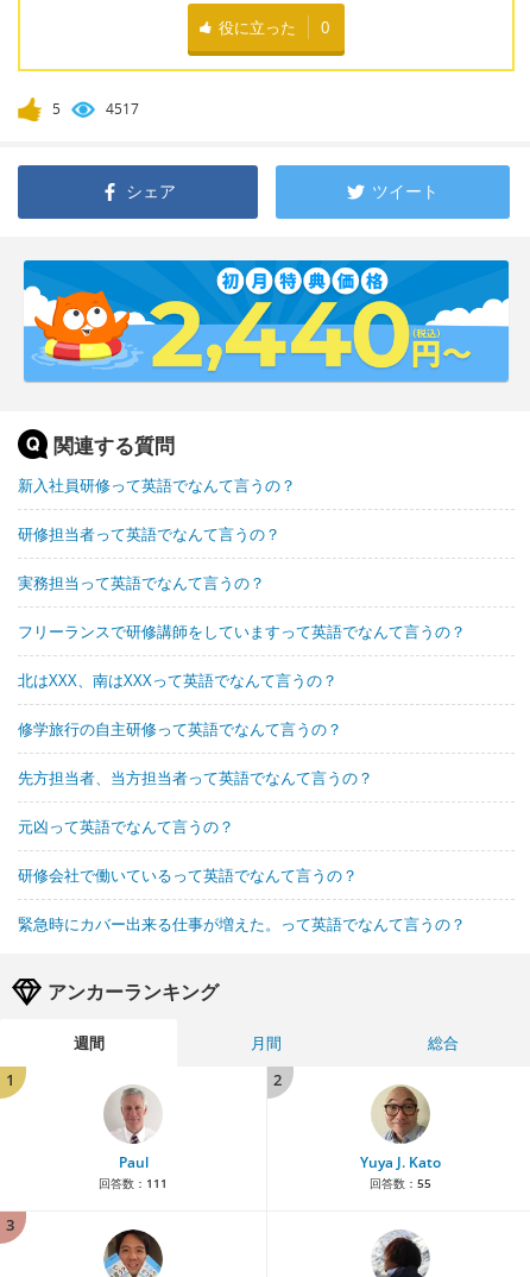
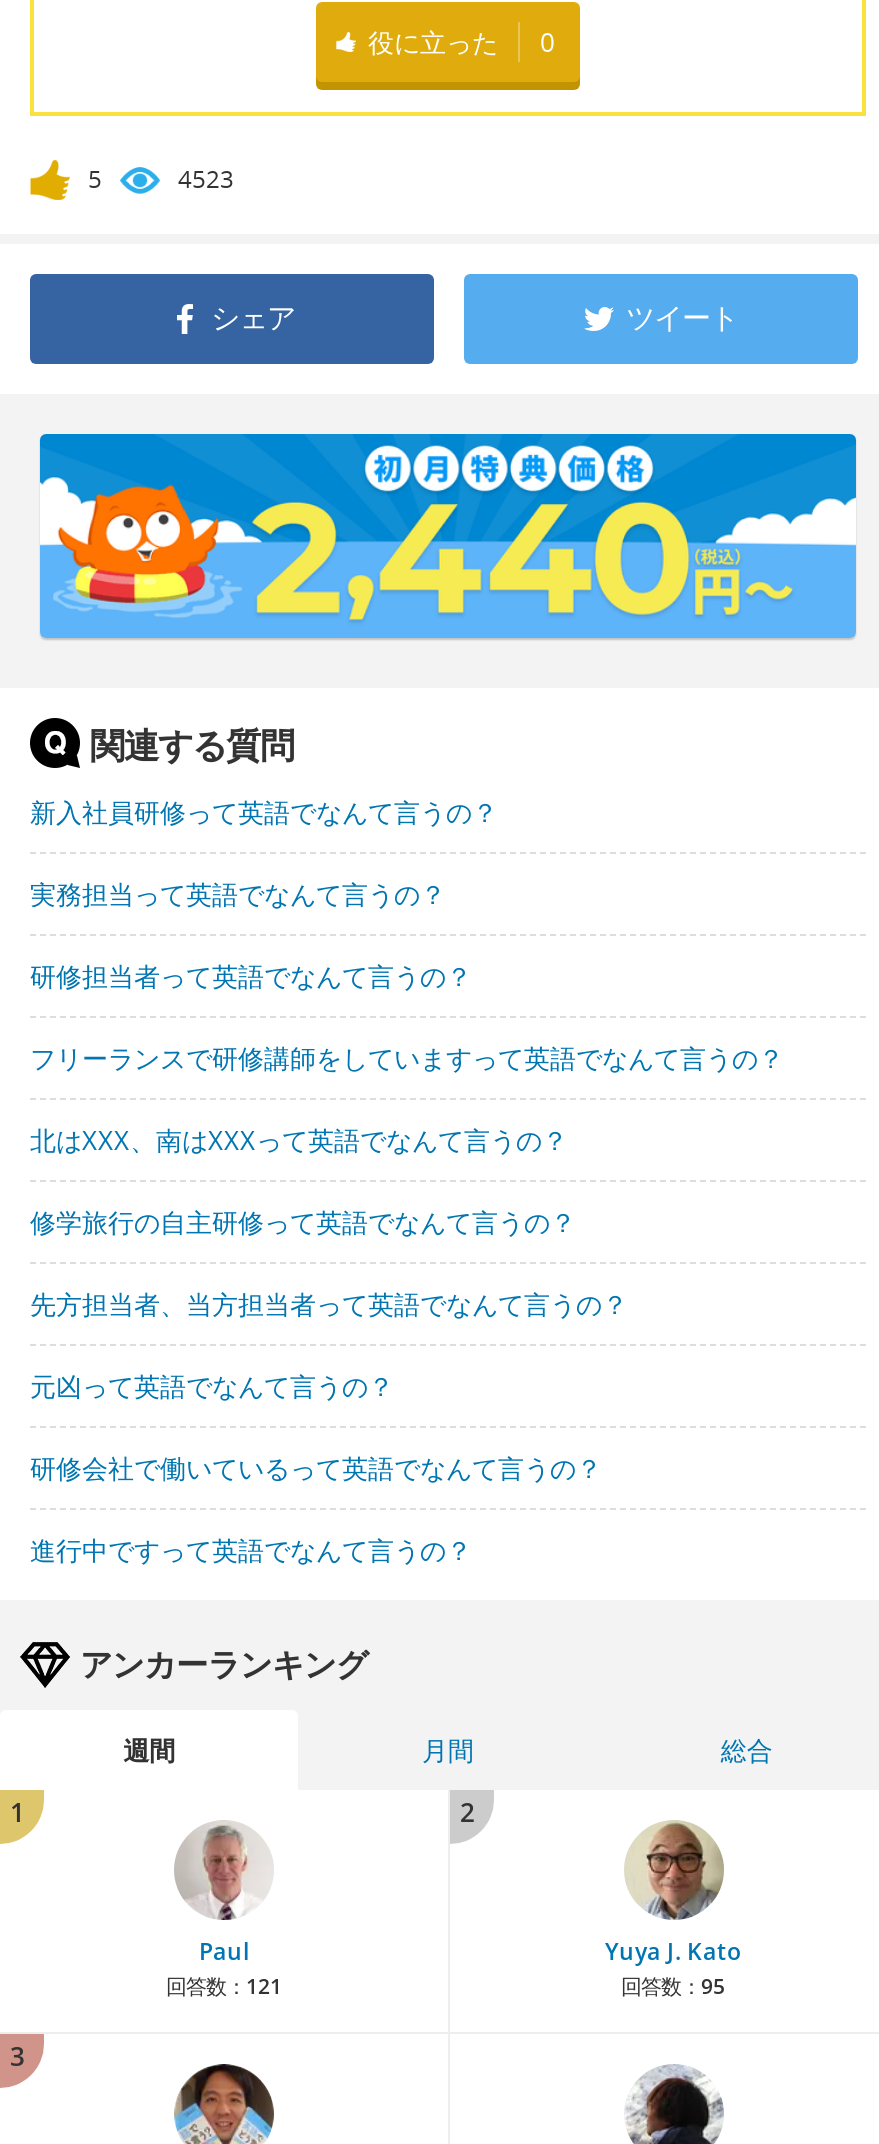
[106,99,139,119] 4517 -> [178,163,234,197] 4523
moved [18,524,280,545] -> [30,959,472,995]: 研修担当者って英語でなんて言うの？
moved [18,572,265,594] -> [30,877,446,913]: 実務担当って英語でなんて言うの？
[18,914,466,935] 緊急時にカバー出来る仕事が増えた。って英語でなんて言うの？ -> [30,1533,472,1569] 進行中ですって英語でなんて言うの？
[99,1175,168,1192] 回答数：111 -> [166,1973,282,2001] 回答数：121
[369,1175,431,1192] 回答数：55 -> [621,1973,725,2001] 回答数：95

